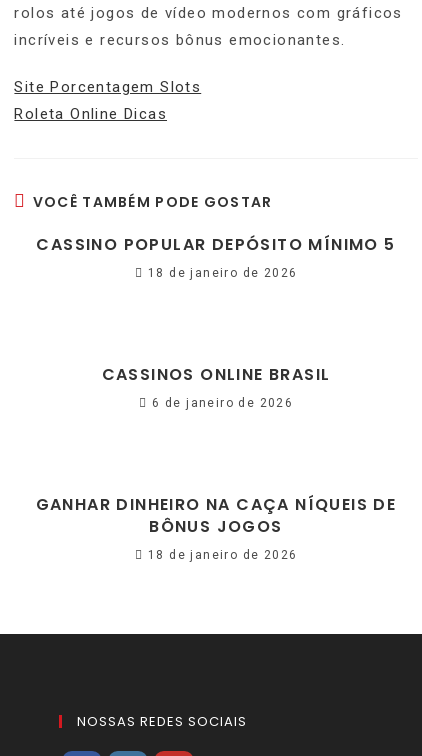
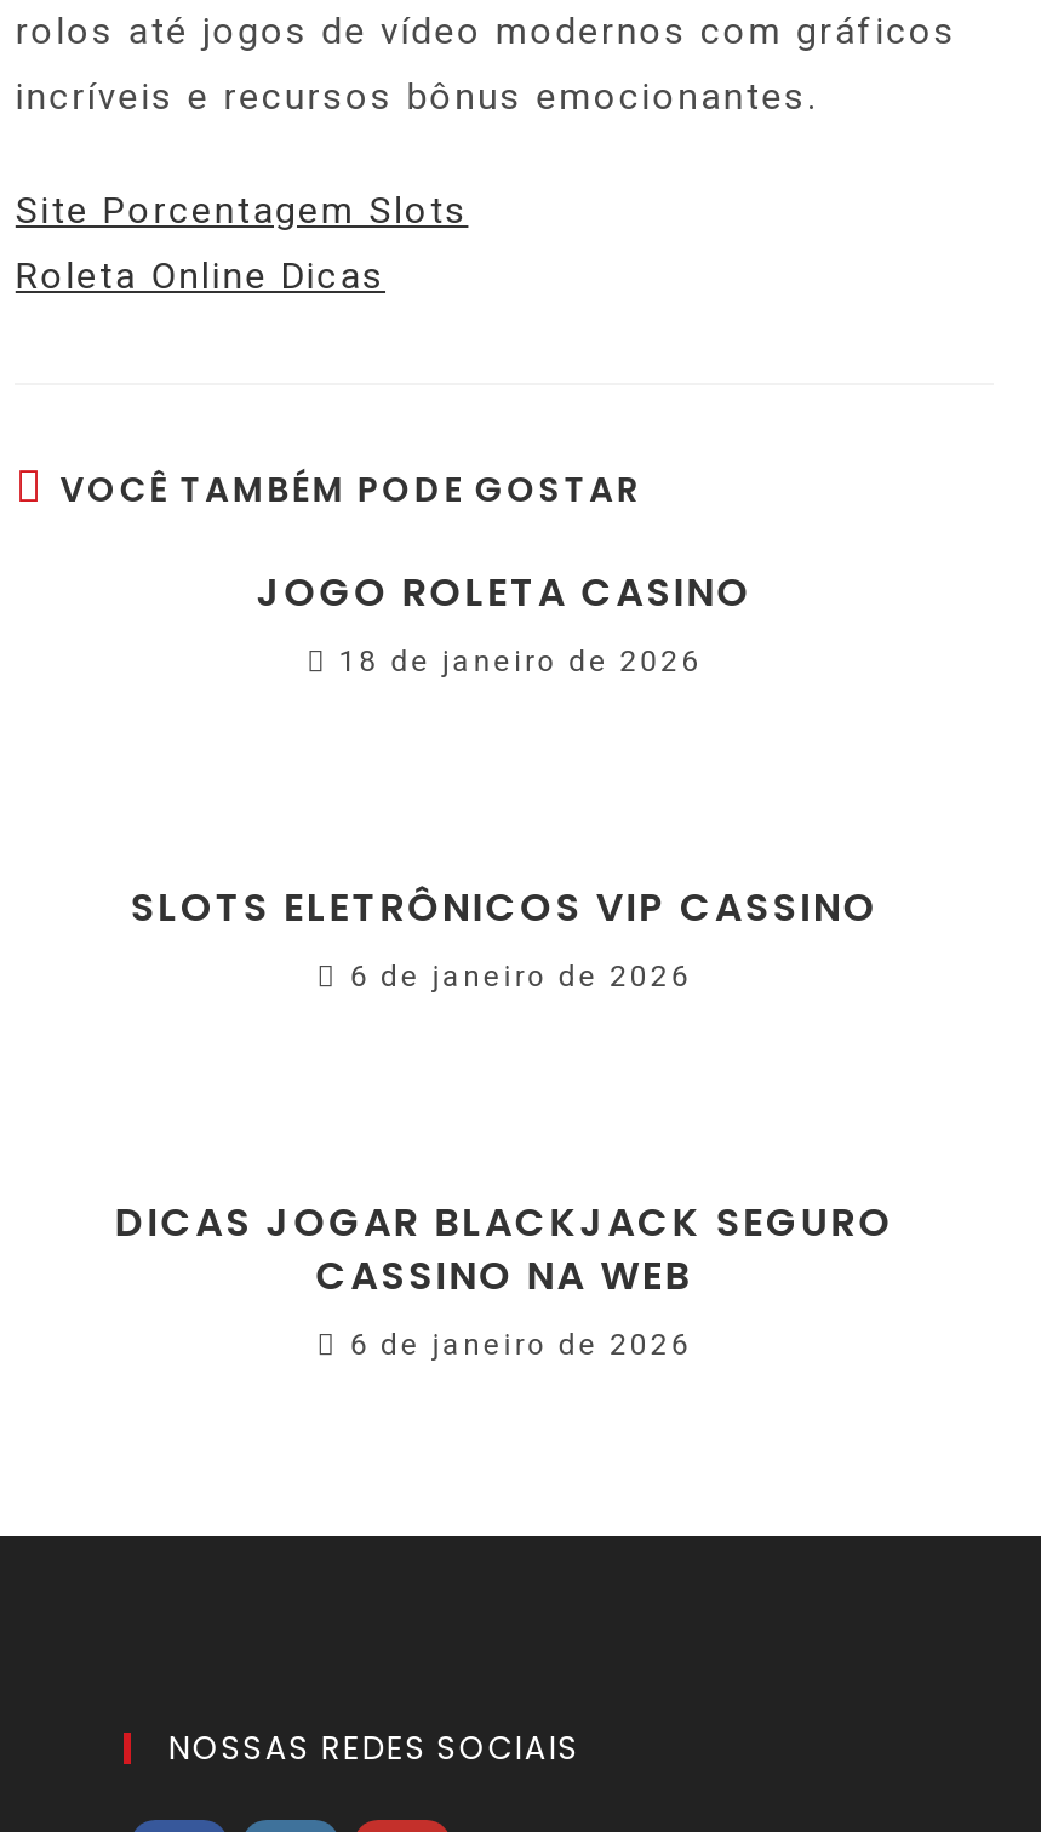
[36,233,396,256] CASSINO POPULAR DEPÓSITO MÍNIMO 5 -> [257,565,752,621] JOGO ROLETA CASINO
[102,363,330,386] CASSINOS ONLINE BRASIL -> [130,880,878,936] SLOTS ELETRÔNICOS VIP CASSINO
[36,493,396,562] GANHAR DINHEIRO NA CAÇA NÍQUEIS DE | BÔNUS JOGOS | 18 de janeiro de 2026 -> [115,1195,893,1363] DICAS JOGAR BLACKJACK SEGURO | CASSINO NA WEB | 6 de janeiro de 2026

